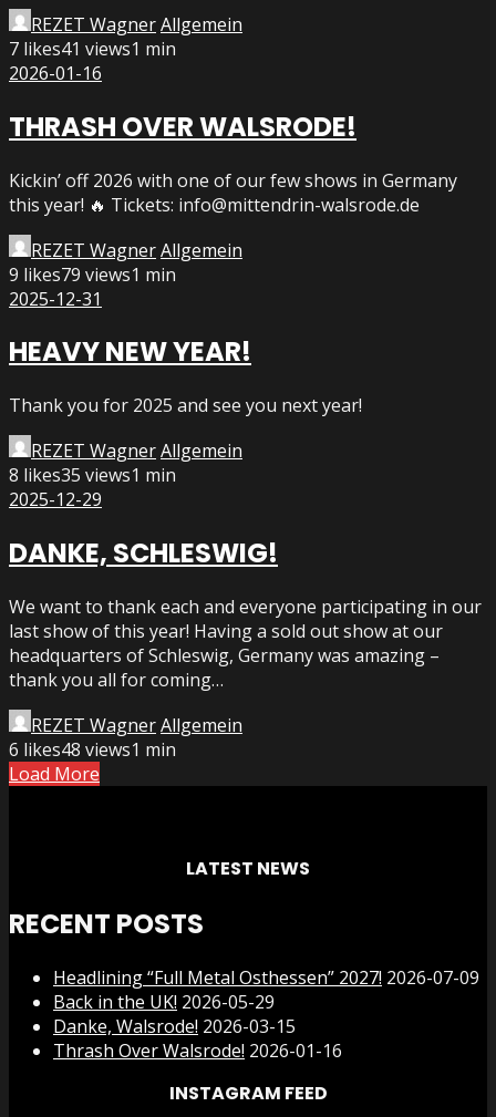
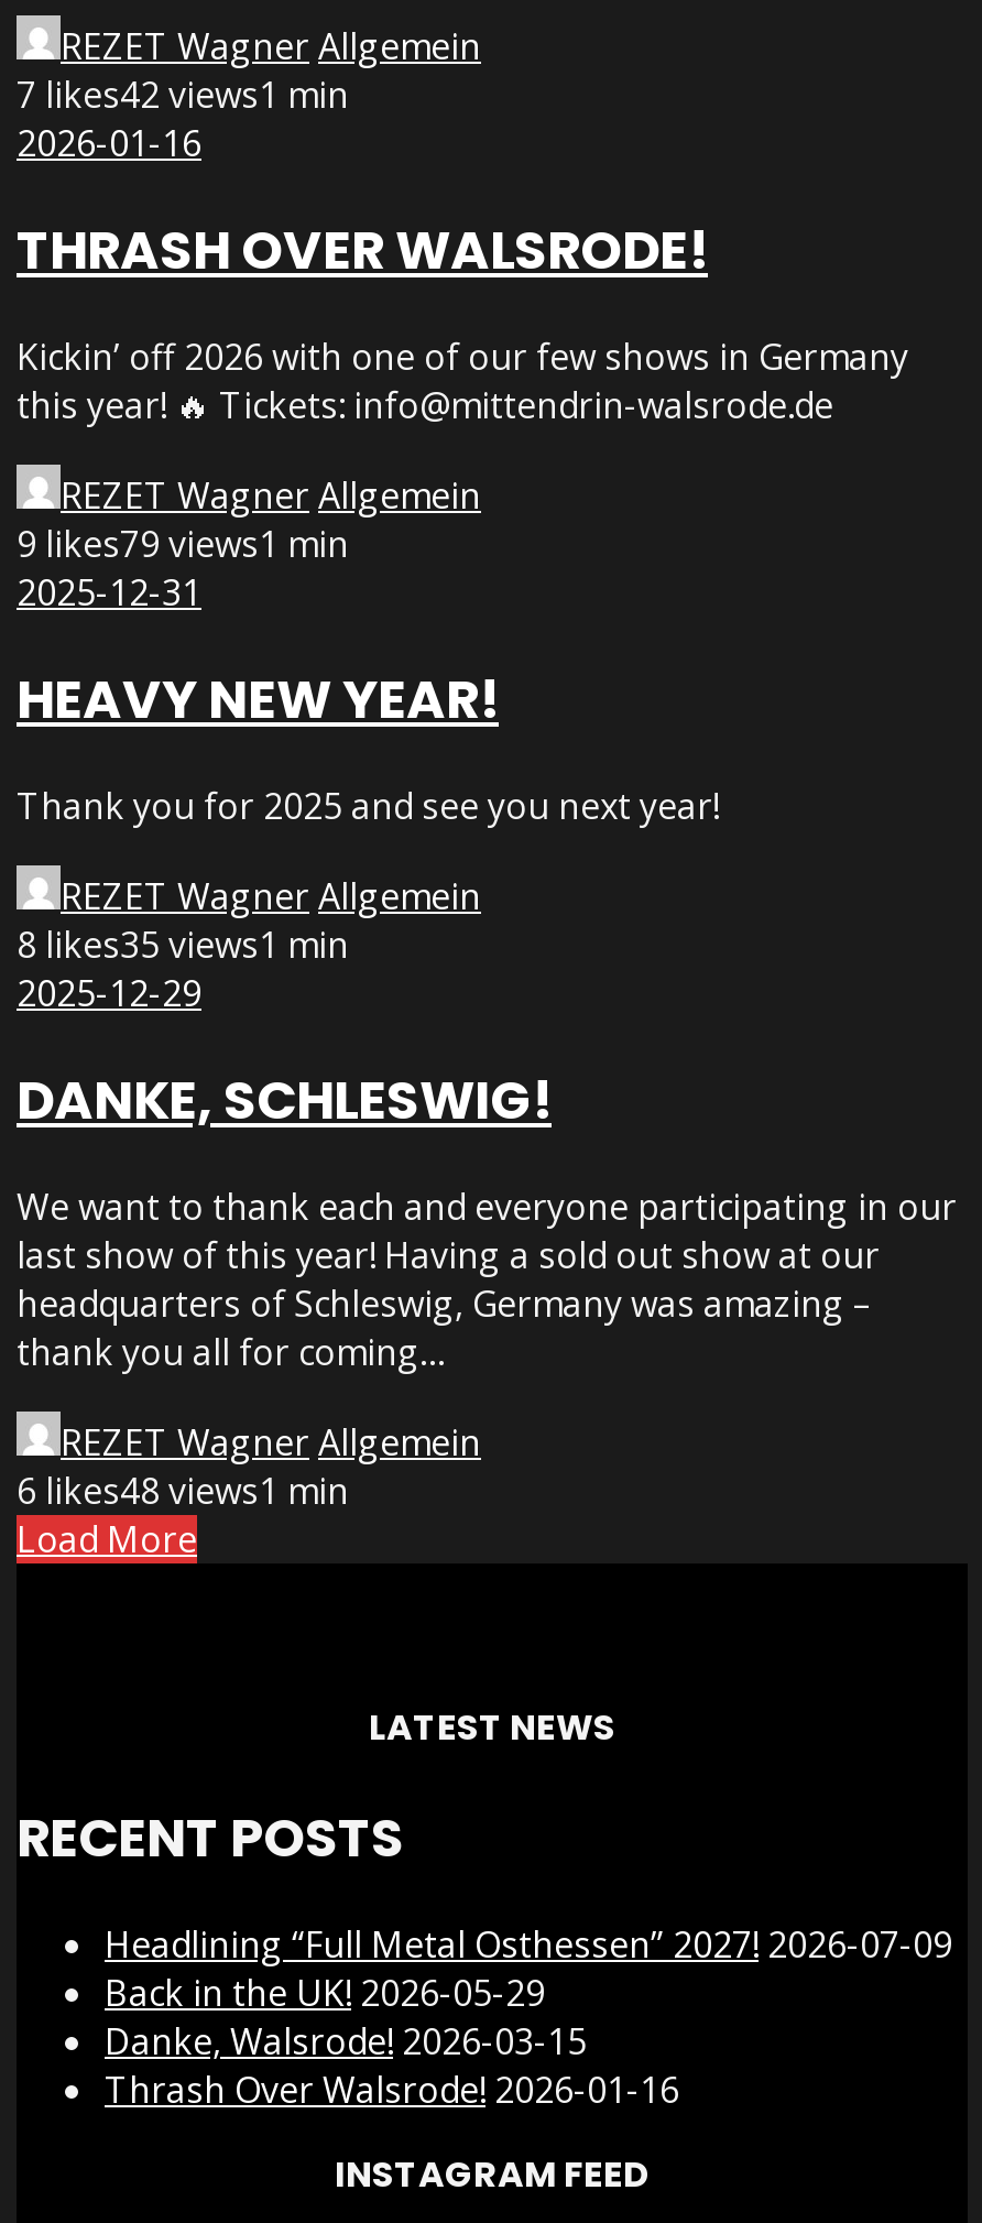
[9,36,176,61] 7 likes41 views1 min -> [17,71,349,119] 7 likes42 views1 min

